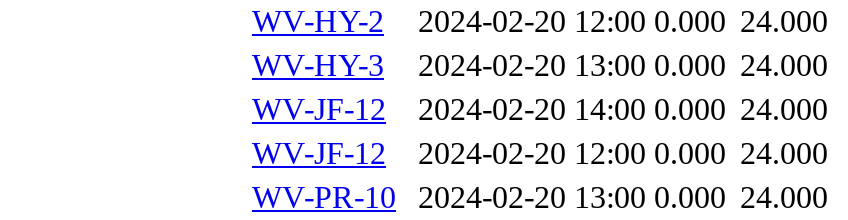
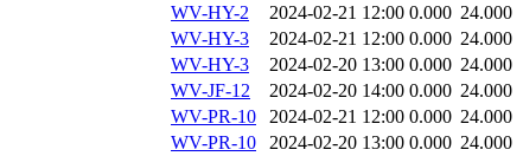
[418,5,828,39] 2024-02-20 12:00 0.000 24.000 -> [171,3,512,49] 2024-02-21 12:00 0.000 24.000 | WV-HY-3 | 2024-02-21 12:00 0.000 24.000
[252,137,828,171] WV-JF-12 | 2024-02-20 12:00 0.000 24.000 -> [171,107,512,127] WV-PR-10 | 2024-02-21 12:00 0.000 24.000

